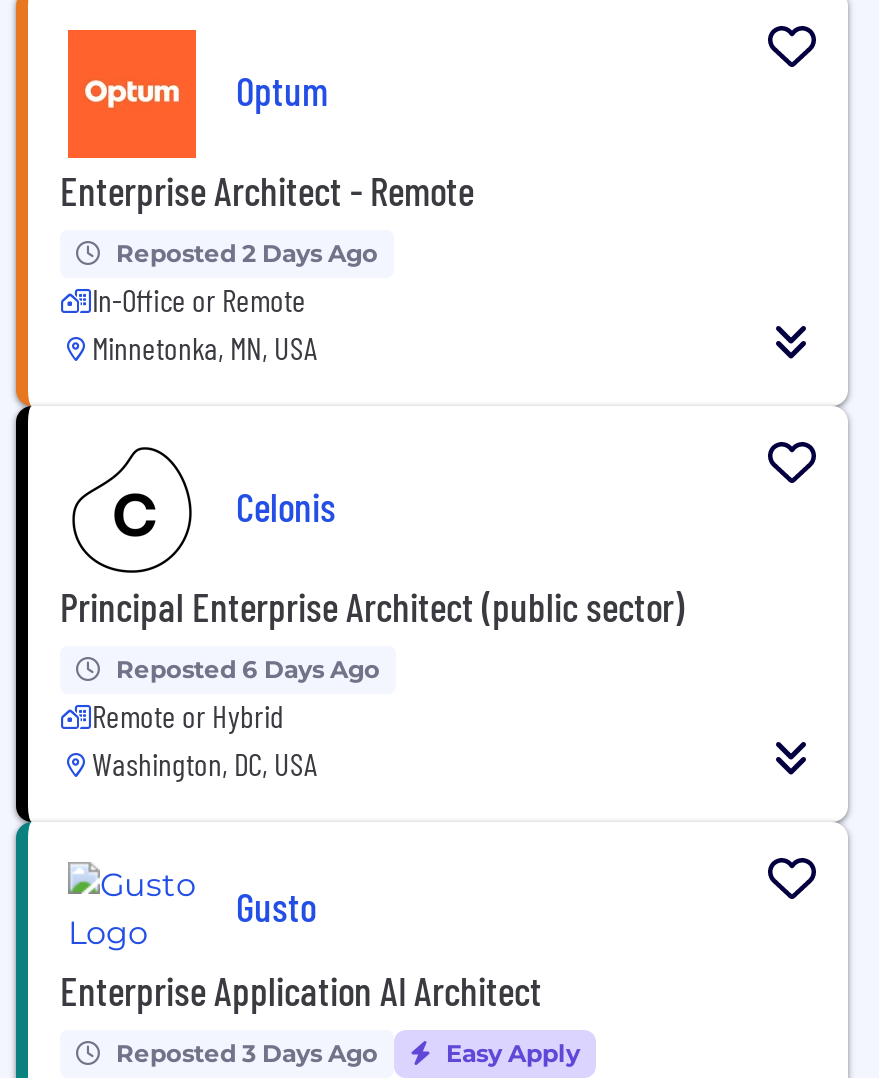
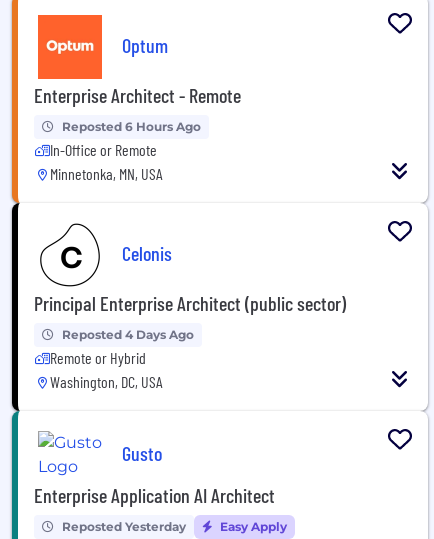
[116,237,378,267] Reposted 2 Days Ago -> [62,119,201,134] Reposted 6 Hours Ago
[116,653,380,683] Reposted 6 Days Ago -> [62,327,194,342] Reposted 4 Days Ago
[116,1037,378,1067] Reposted 3 Days Ago -> [62,519,186,534] Reposted Yesterday

